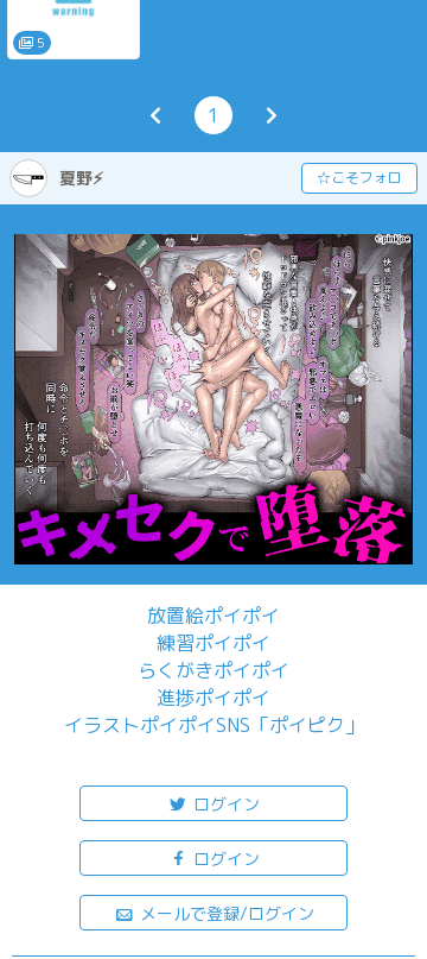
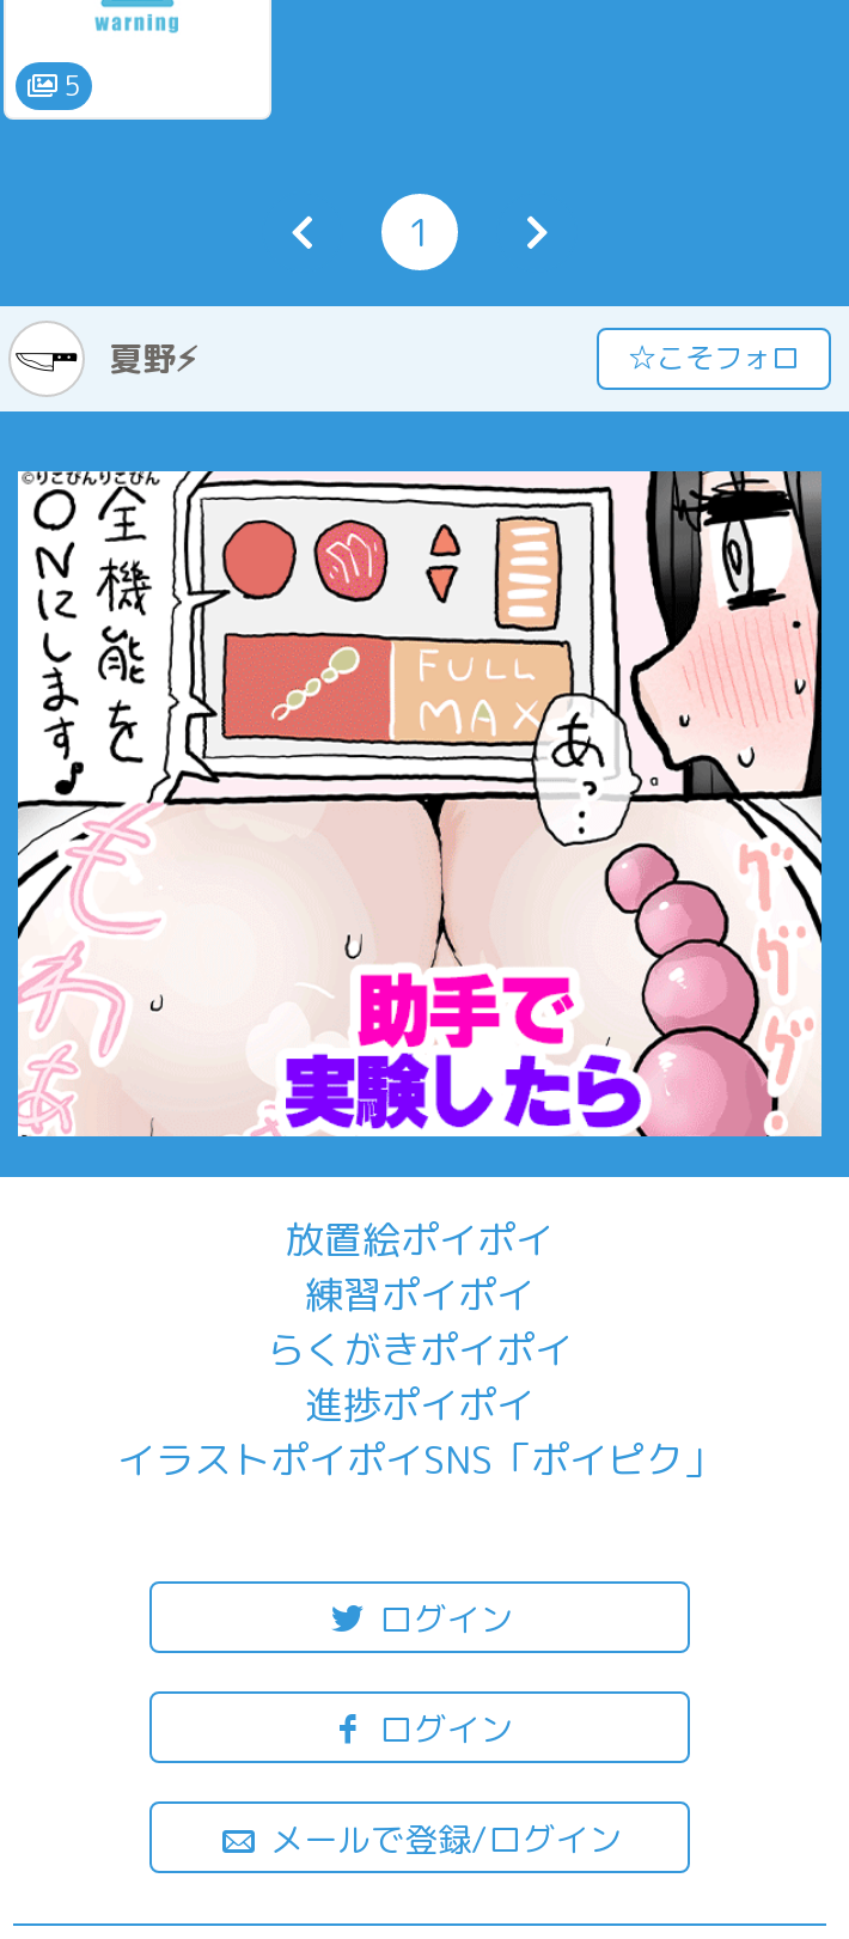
[13,233,414,566] [image] -> [16,469,824,1139] [image]

